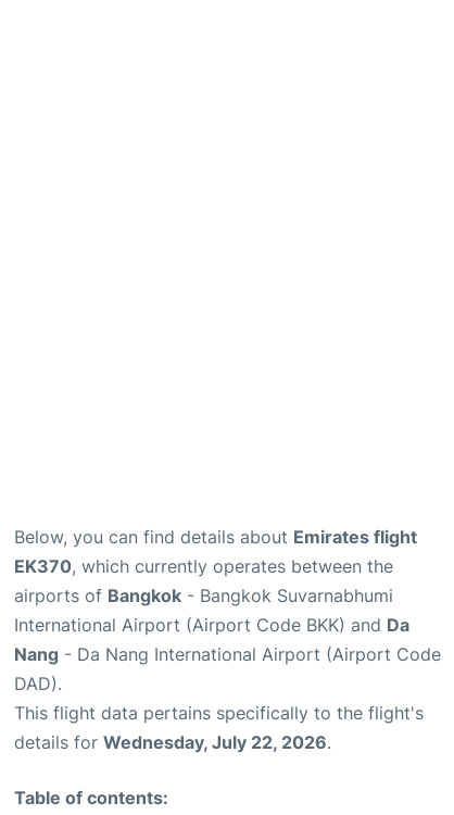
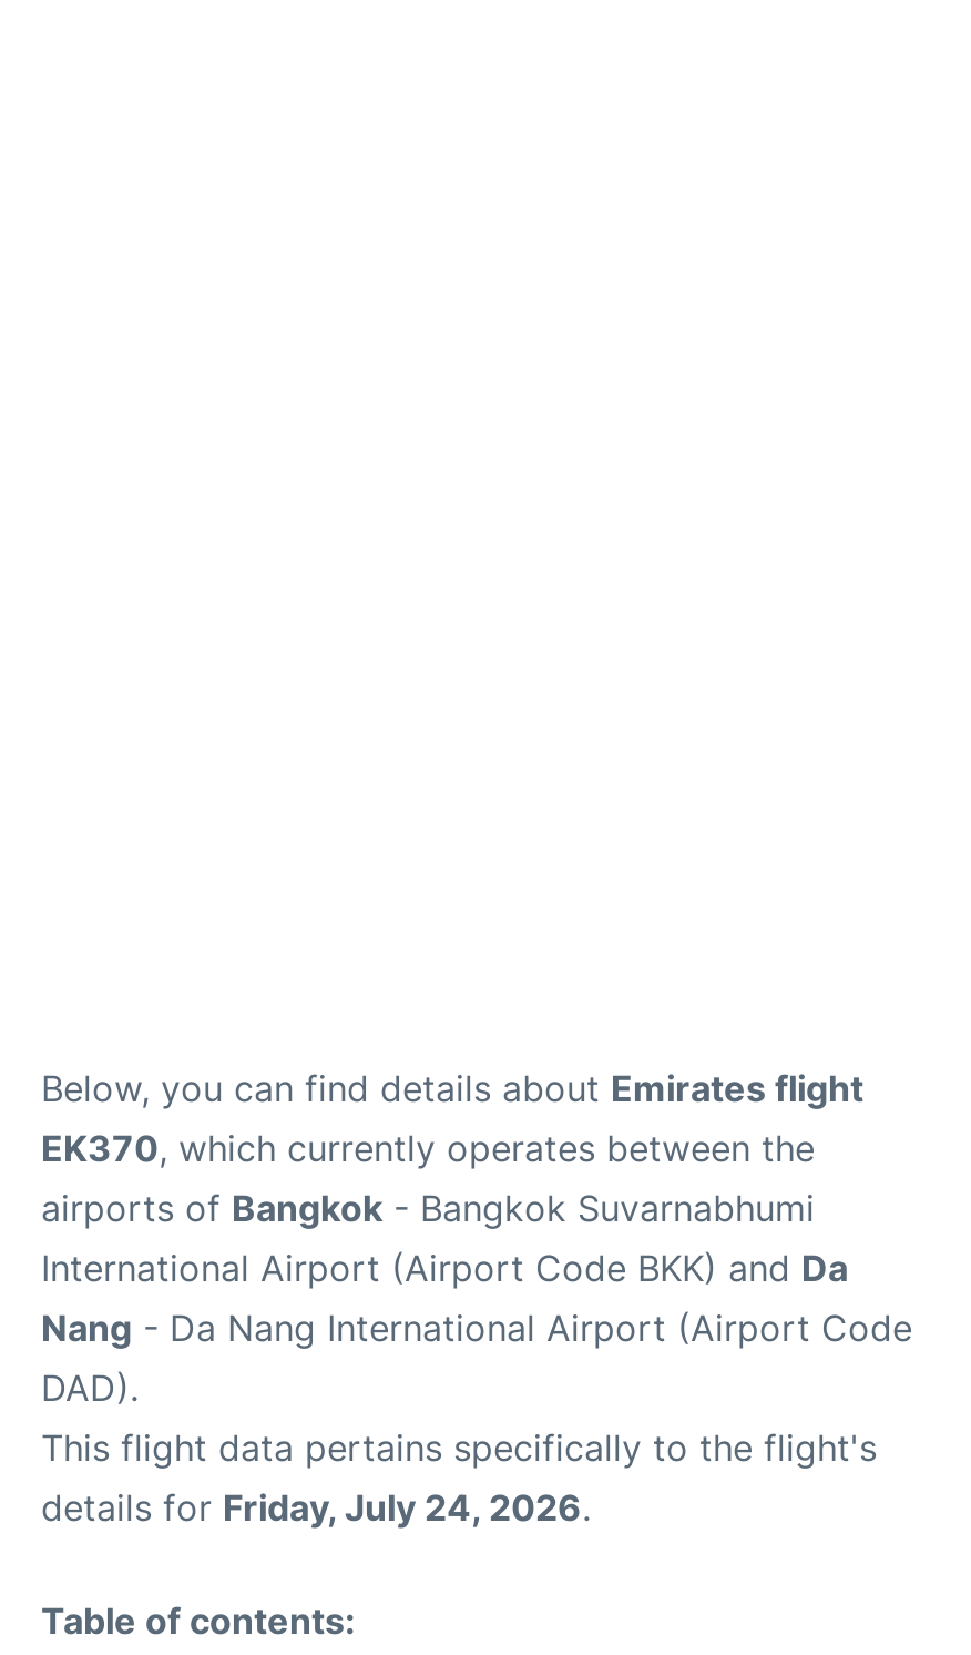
[14,732,331,753] details for Wednesday, July 22, 2026. -> [41,1486,591,1530] details for Friday, July 24, 2026.

